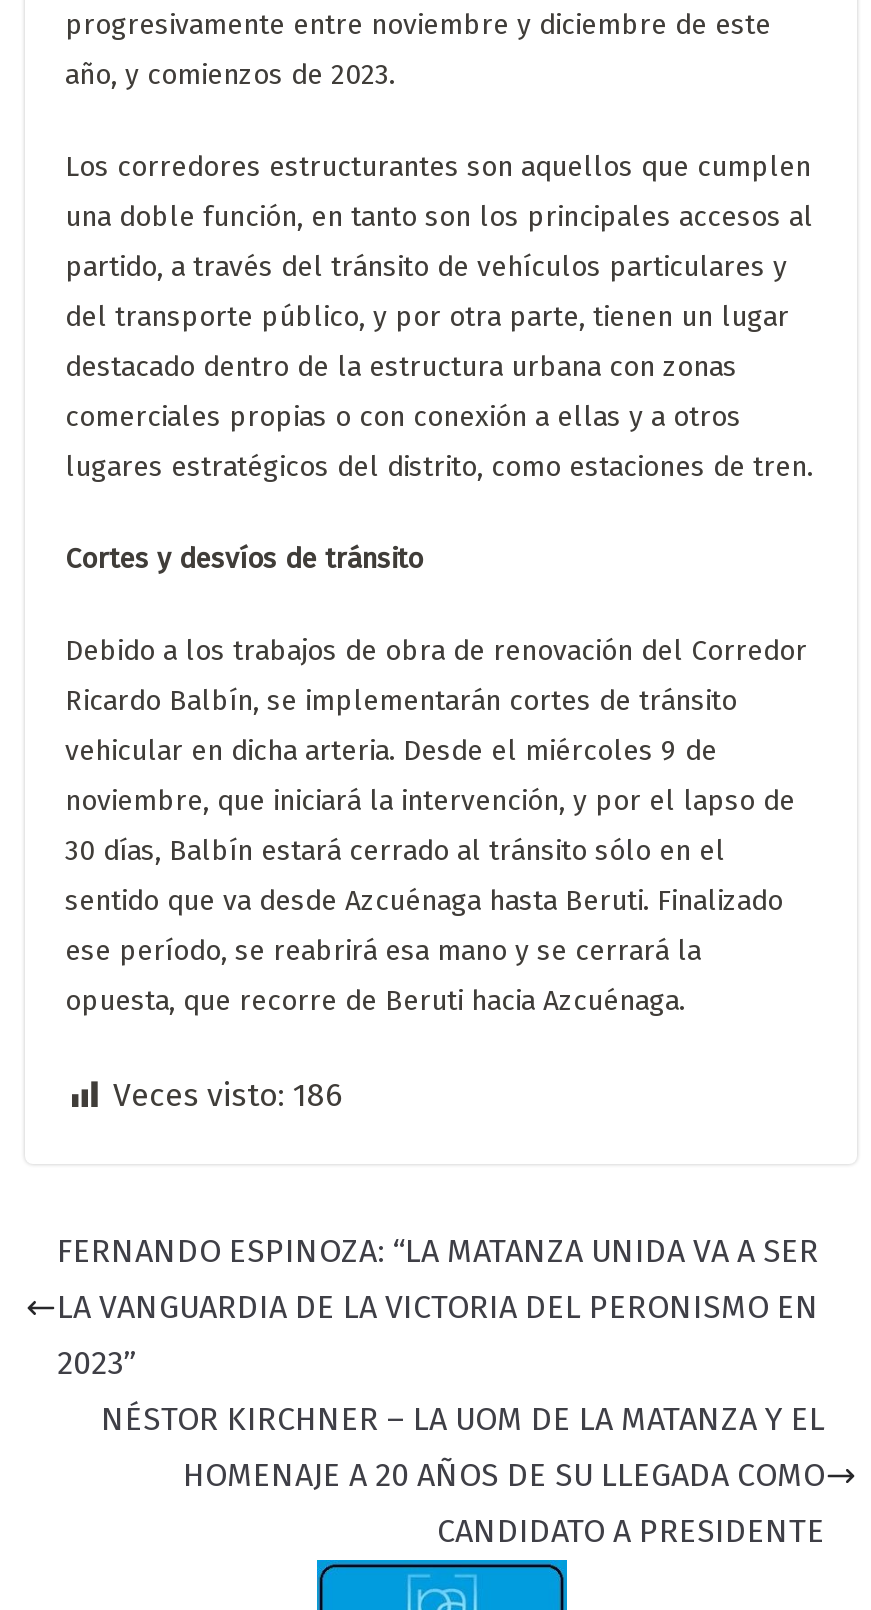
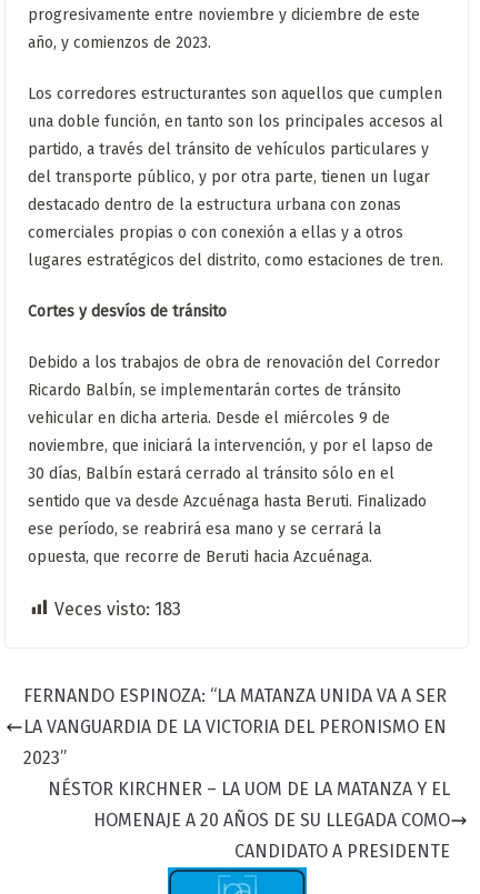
[113,1077,343,1115] Veces visto: 186 -> [54,598,181,619] Veces visto: 183

